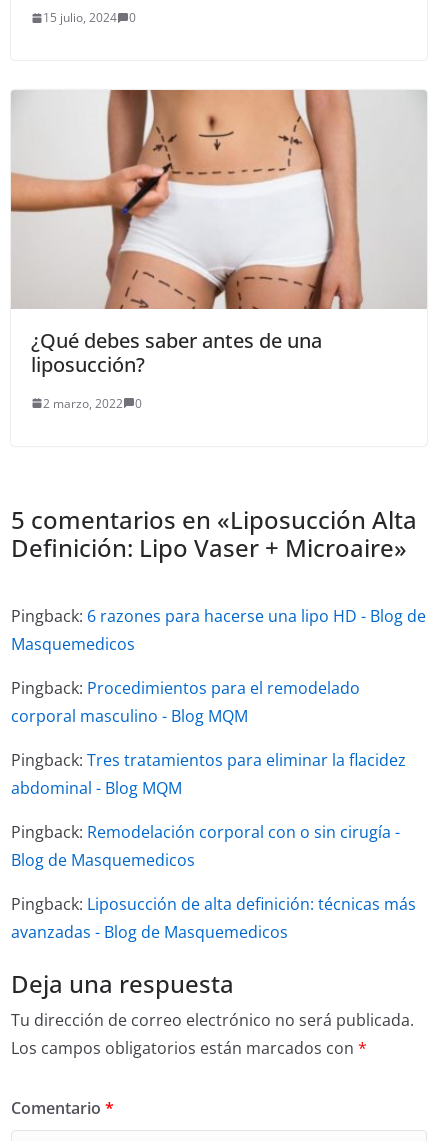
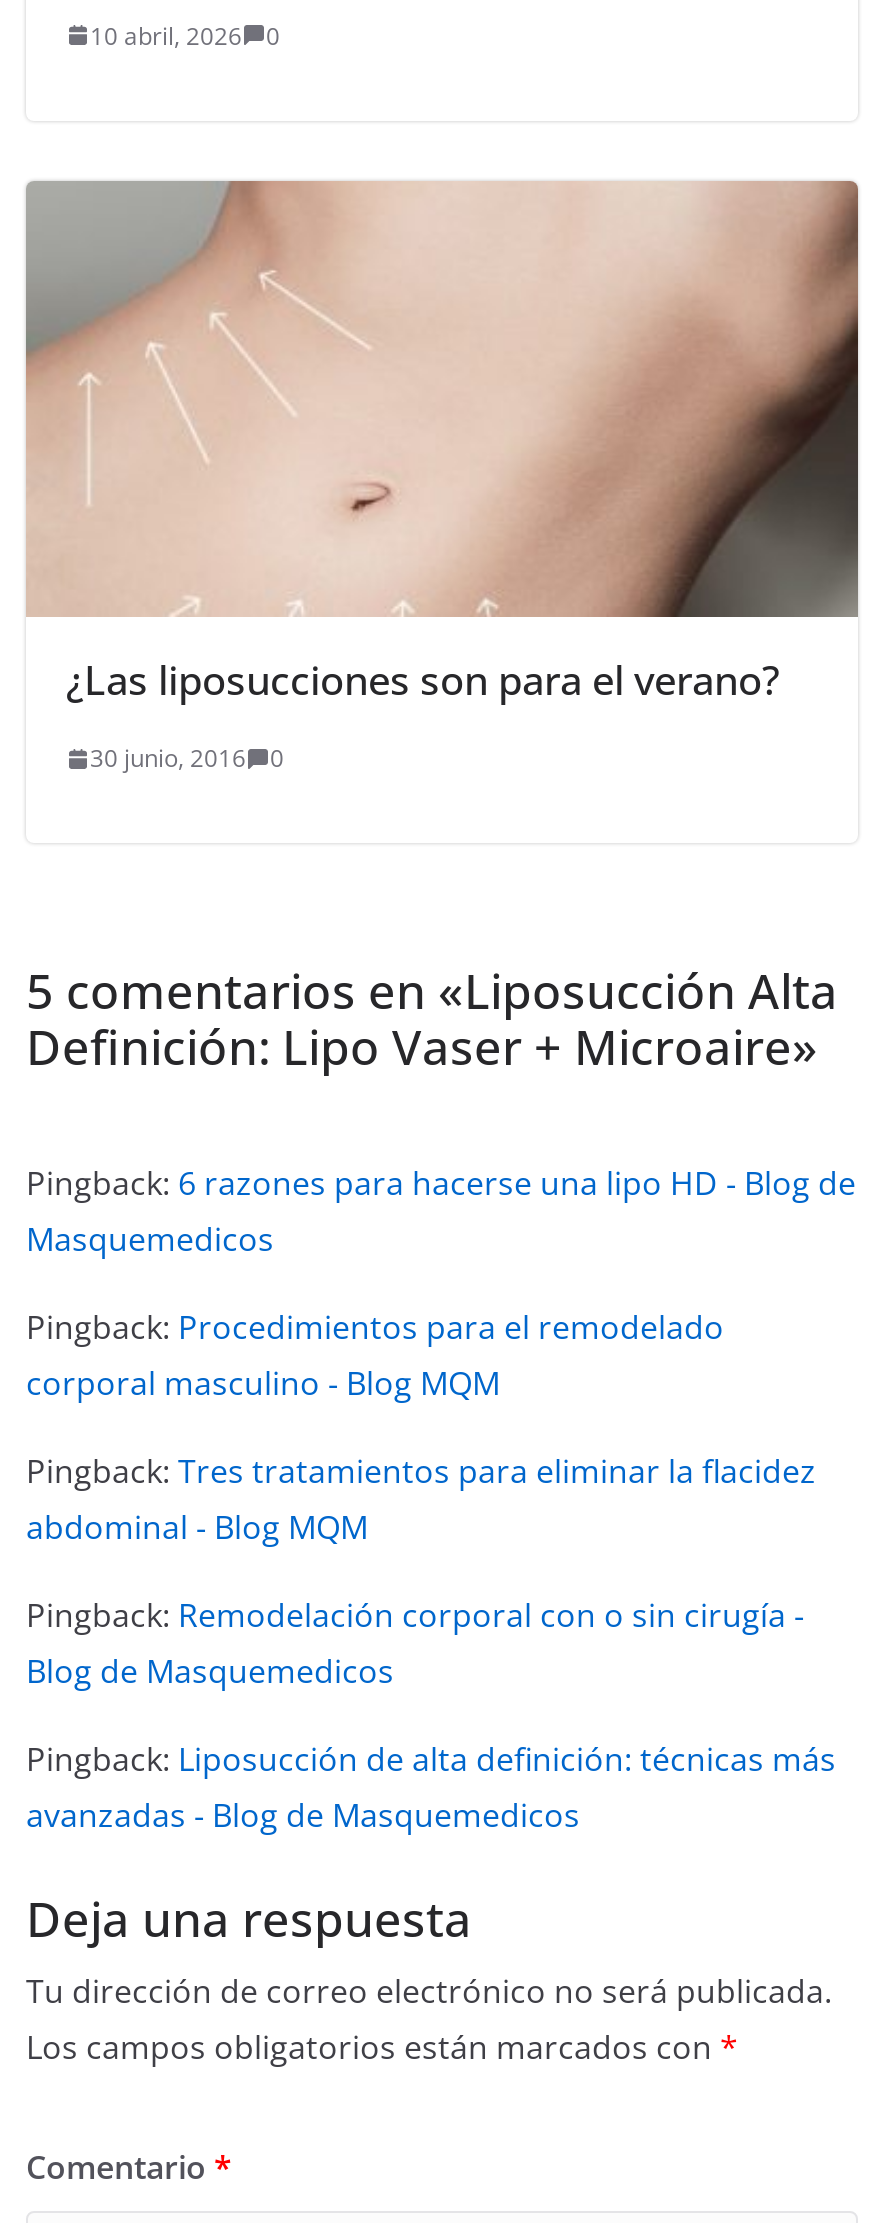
[43,9,136,26] 15 julio, 2024 0 -> [90,18,280,52] 10 abril, 2026 0
[11,89,427,378] [image] | ¿Qué debes saber antes de una | liposucción? -> [26,180,860,708] [image] | ¿Las liposucciones son para el verano?
[43,395,142,412] 2 marzo, 2022 0 -> [90,742,284,776] 30 junio, 2016 0

